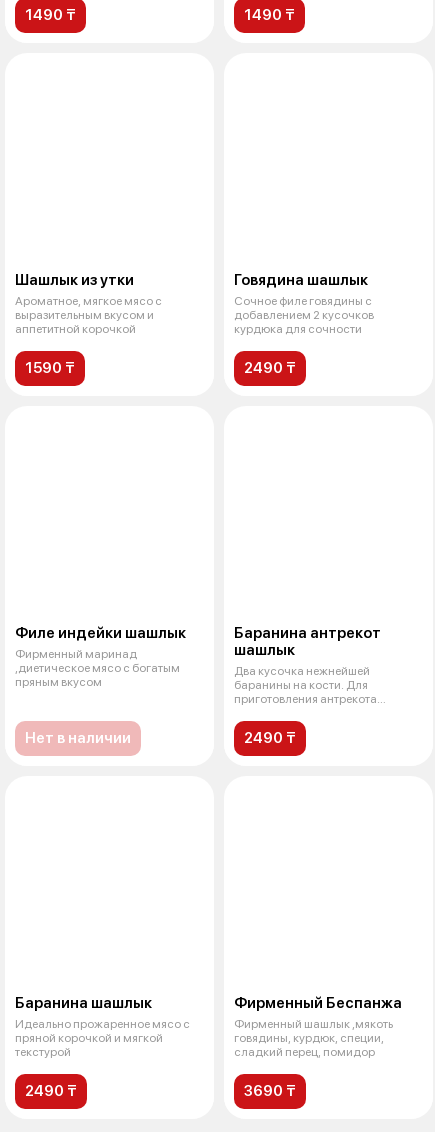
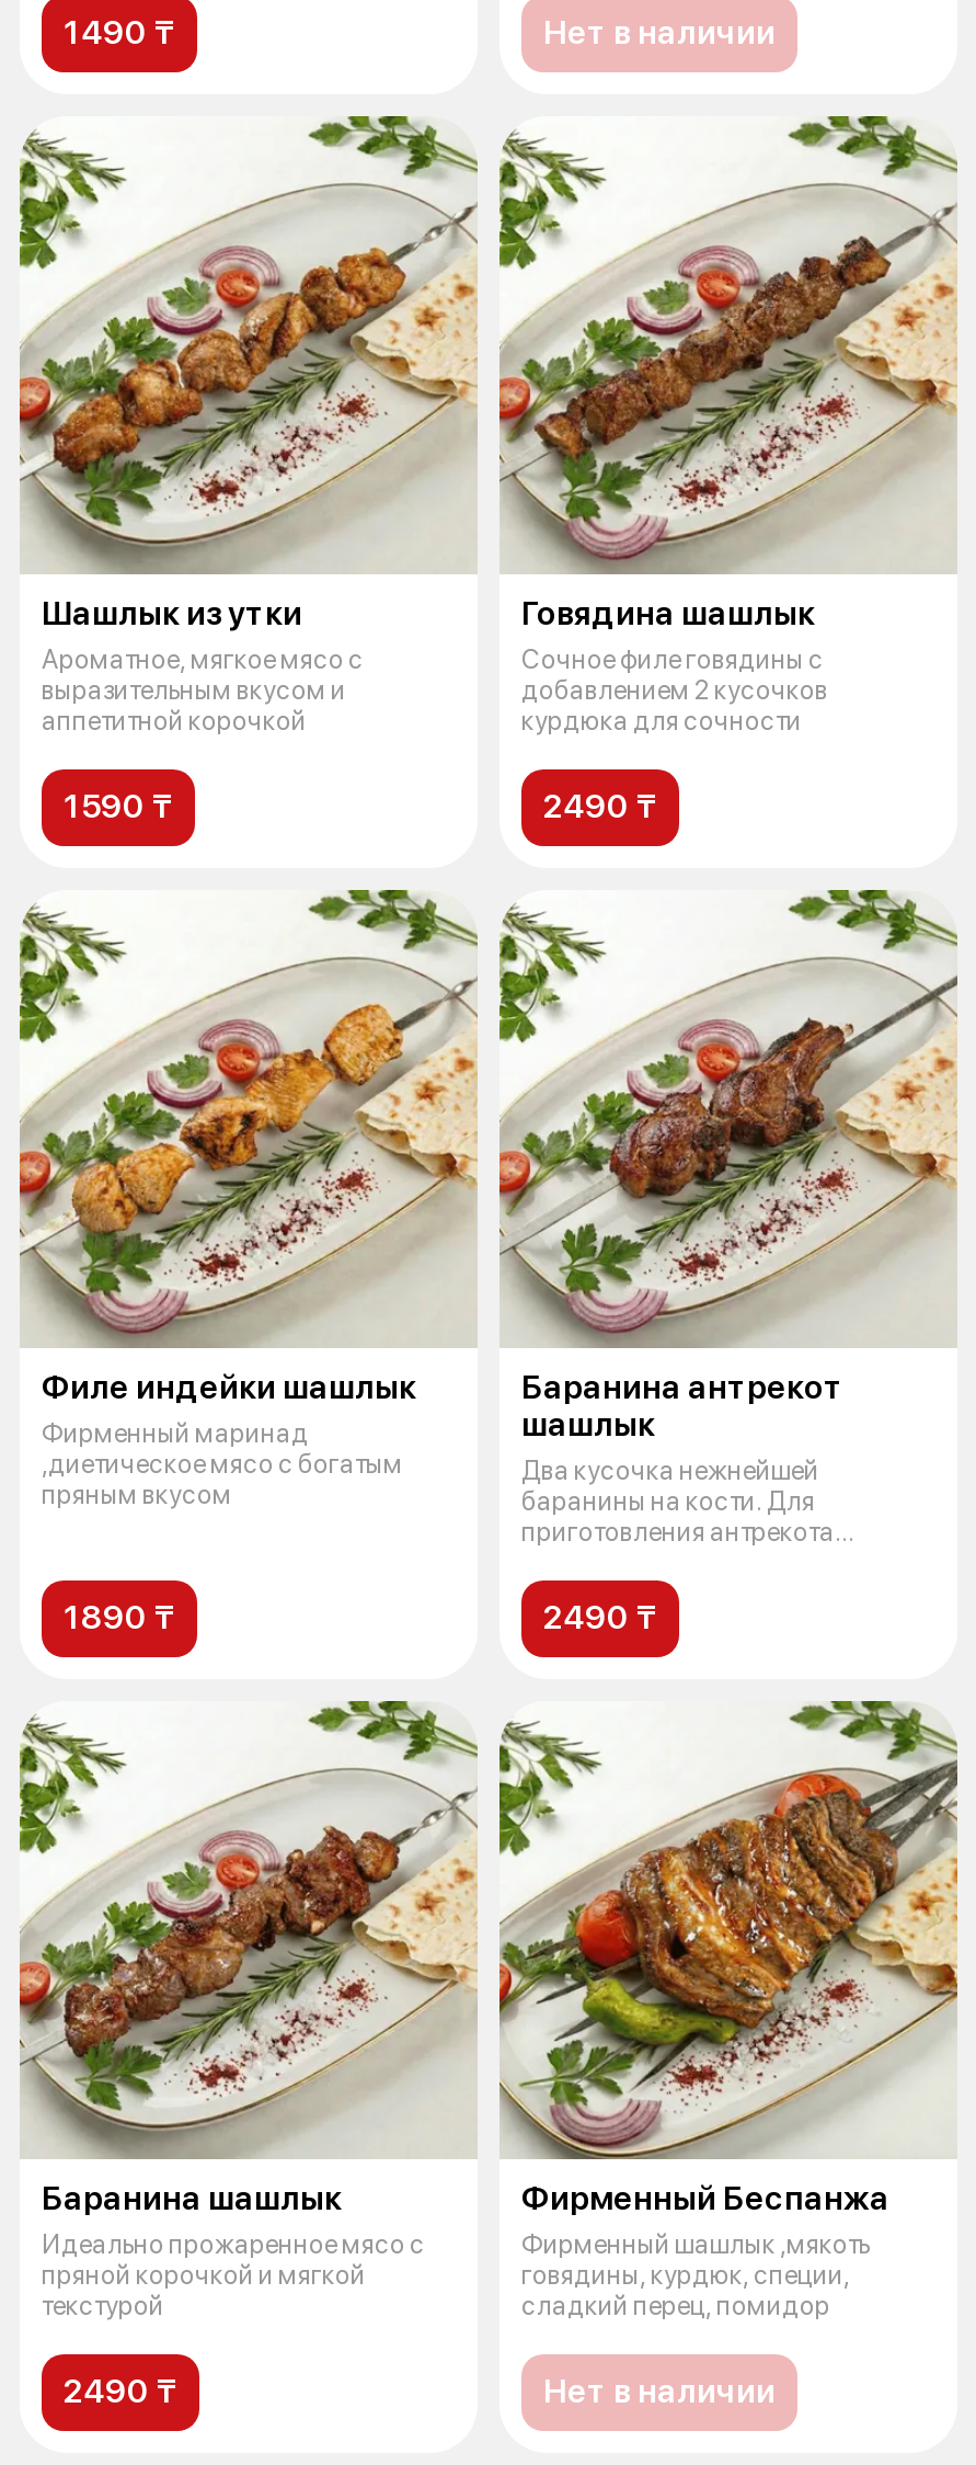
[244,6,295,24] 1490 ₸ -> [543,13,776,53] Нет в наличии
none -> [18,114,480,577] [image]
none -> [497,114,960,577] [image]
none -> [18,888,480,1350] [image]
none -> [497,888,960,1350] [image]
[25,729,131,747] Нет в наличии -> [64,1598,175,1637] 1890 ₸
none -> [18,1699,480,2161] [image]
none -> [497,1699,960,2161] [image]
[244,1082,296,1100] 3690 ₸ -> [543,2372,776,2411] Нет в наличии

